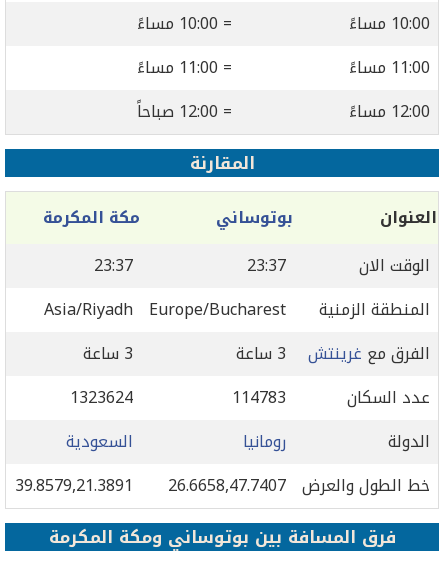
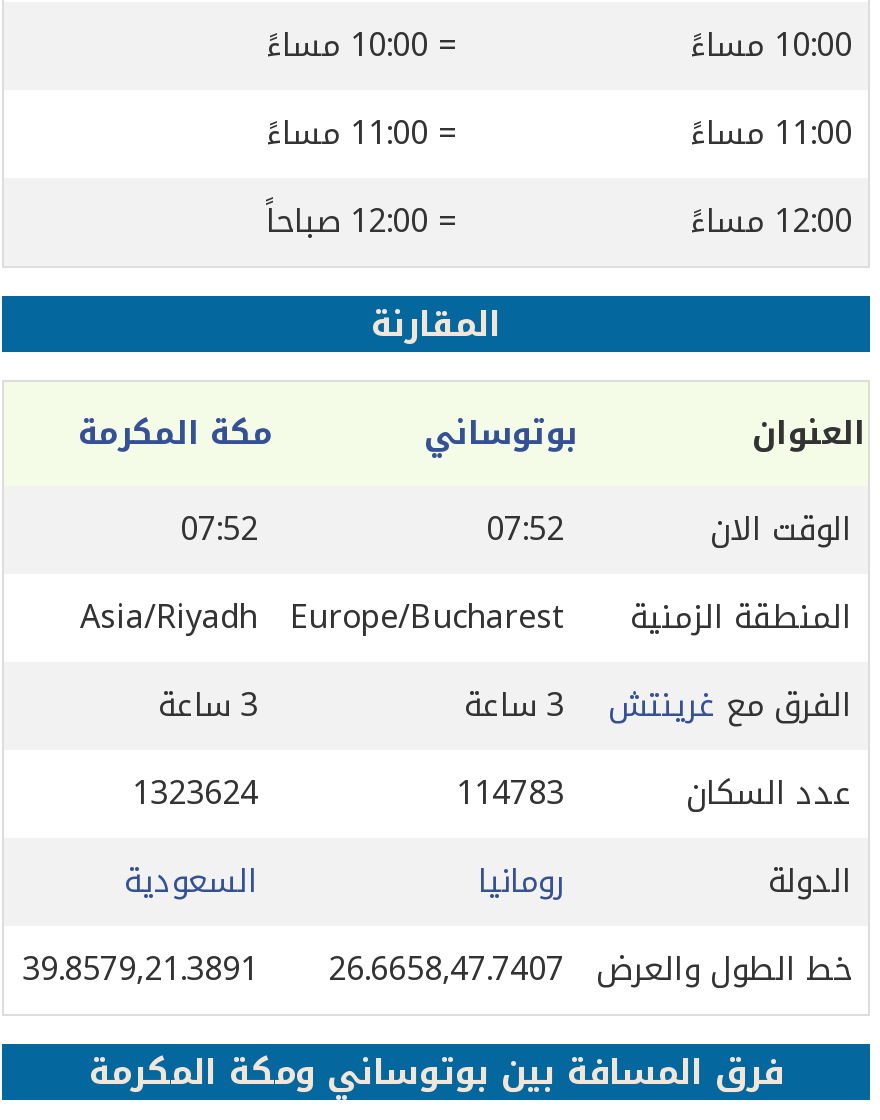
[94,250,133,281] 23:37 -> [180,499,258,561] 07:52
[247,250,286,281] 23:37 -> [486,499,564,561] 07:52

